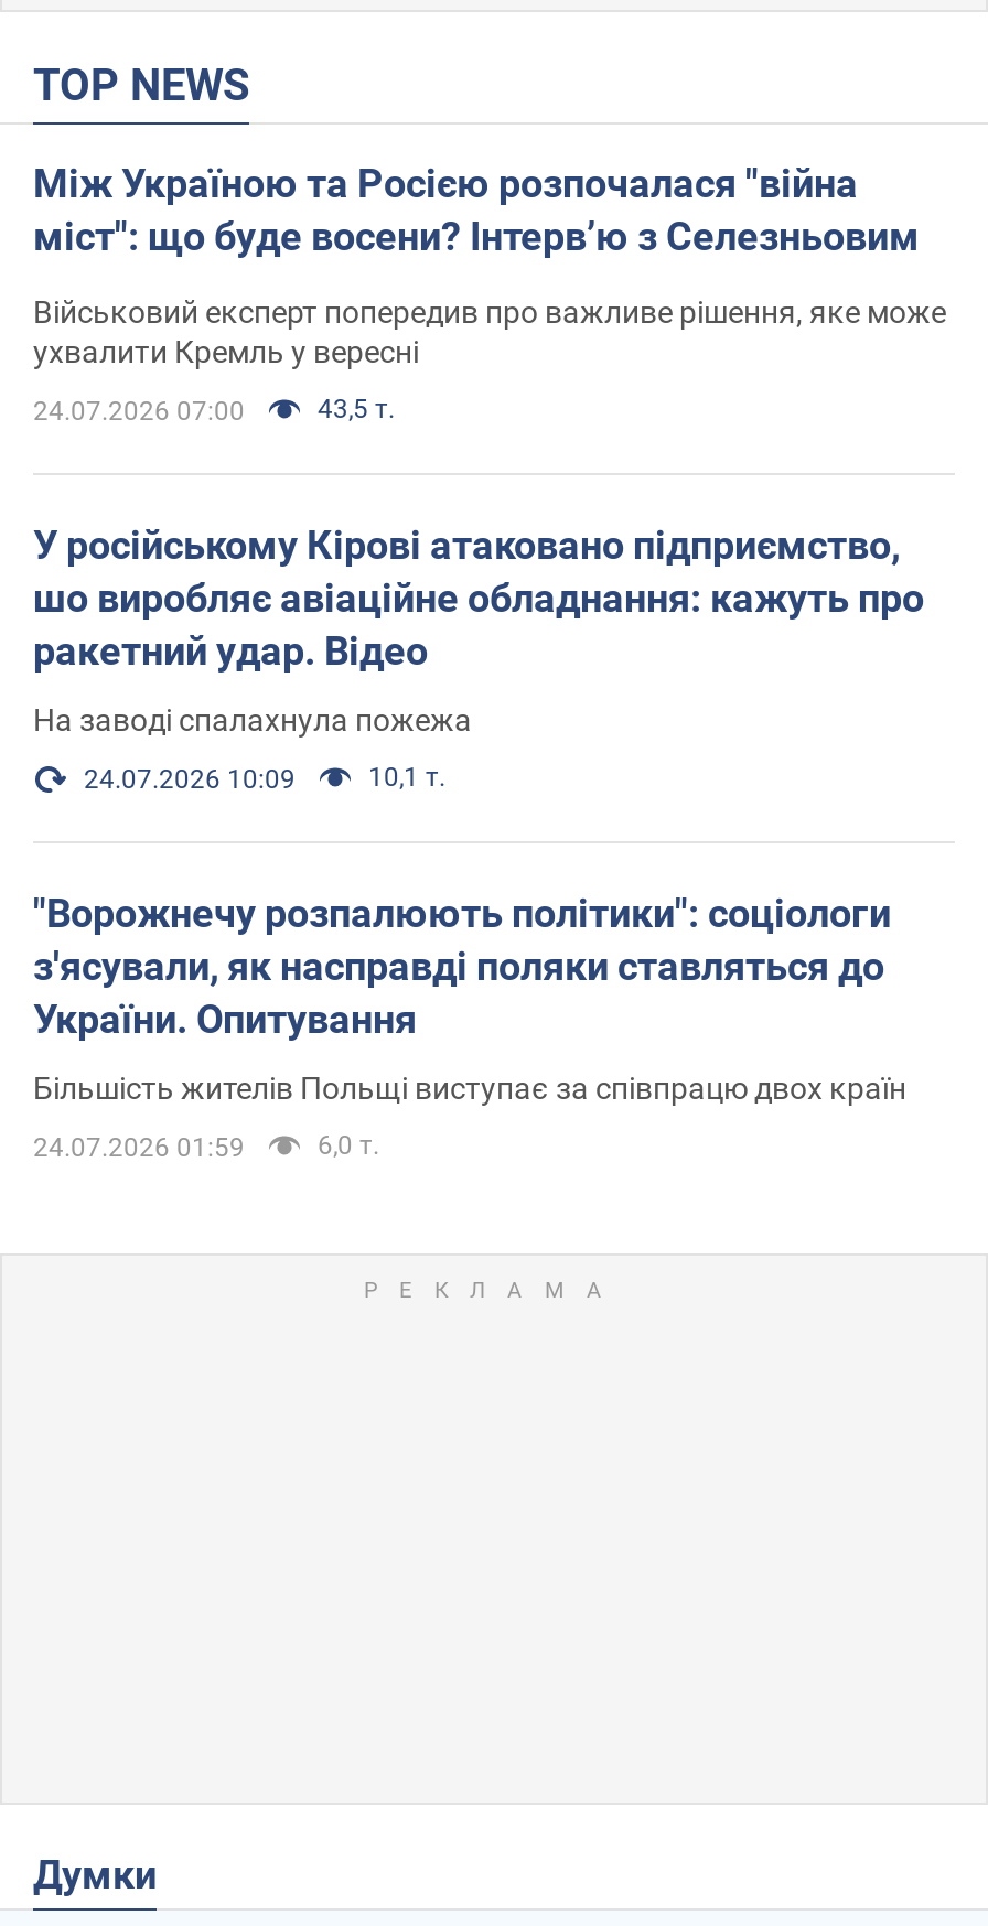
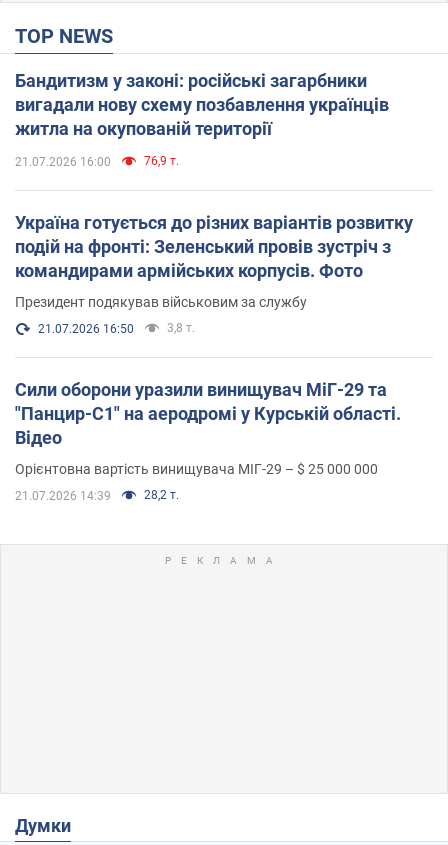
[33,159,946,1162] Між Україною та Росією розпочалася "війна | міст": що буде восени? Інтерв’ю з Селезньовим | Військовий експерт попередив про важливе рішення, яке може | ухвалити Кремль у вересні | 24.07.2026 07:00 | 43,5 т. | У російському Кірові атаковано підприємство, | шо виробляє авіаційне обладнання: кажуть про | ракетний удар. Відео | На заводі спалахнула пожежа | 24.07.2026 10:09 | 10,1 т. | "Ворожнечу розпалюють політики": соціологи | з'ясували, як насправді поляки ставляться до | України. Опитування | Більшість жителів Польщі виступає за співпрацю двох країн | 24.07.2026 01:59 | 6,0 т. -> [15,70,413,503] Бандитизм у законі: російські загарбники | вигадали нову схему позбавлення українців | житла на окупованій території | 21.07.2026 16:00 | 76,9 т. | Україна готується до різних варіантів розвитку | подій на фронті: Зеленський провів зустріч з | командирами армійських корпусів. Фото | Президент подякував військовим за службу | 21.07.2026 16:50 | 3,8 т. | Сили оборони уразили винищувач МіГ-29 та | "Панцир-С1" на аеродромі у Курській області. | Відео | Орієнтовна вартість винищувача МІГ-29 – $ 25 000 000 | 21.07.2026 14:39 | 28,2 т.

